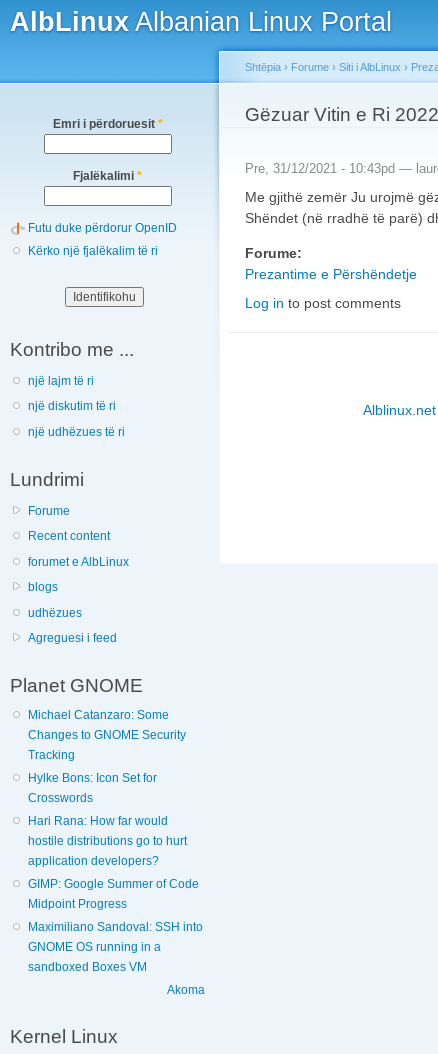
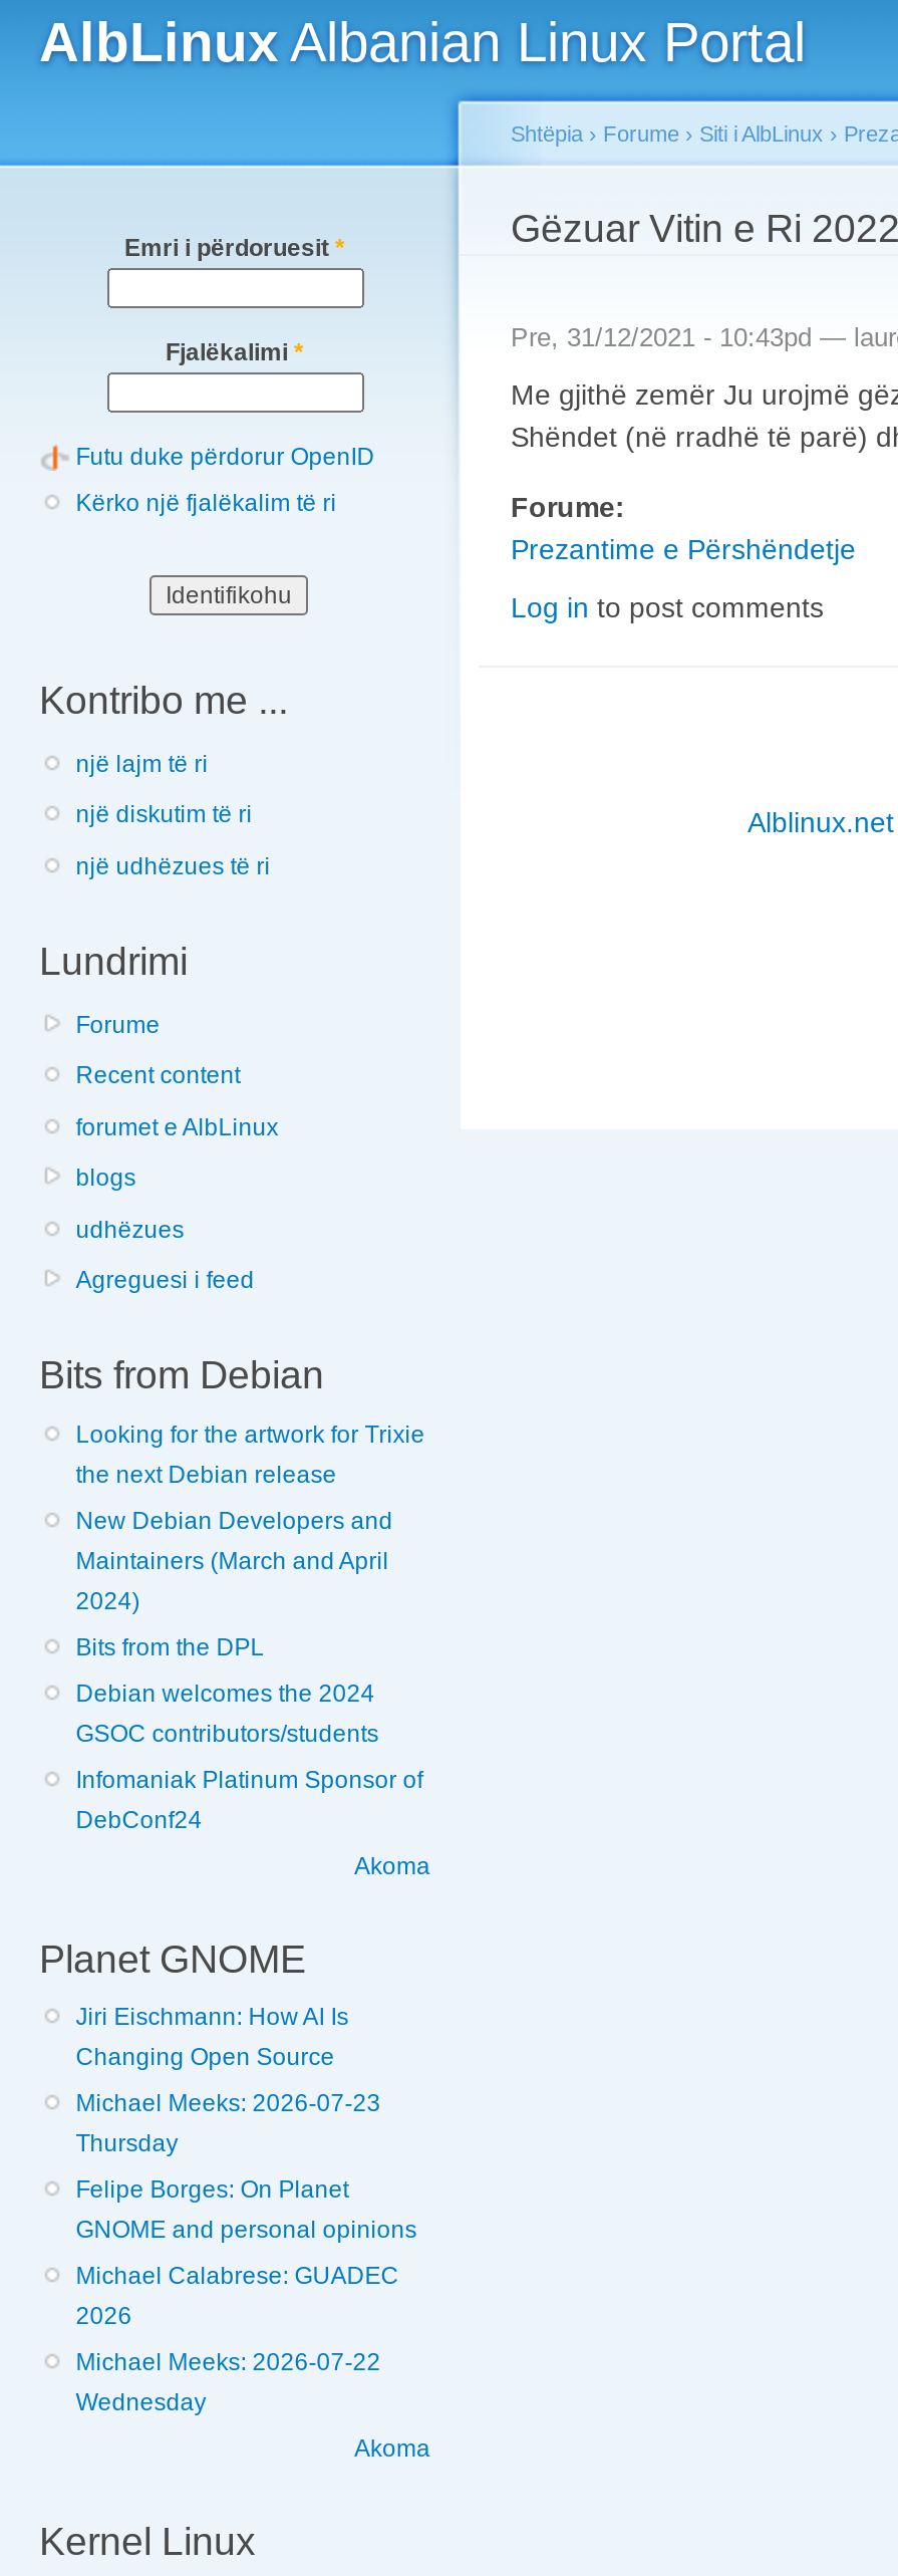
none -> [39,1353,430,1879] Bits from Debian | Looking for the artwork for Trixie | the next Debian release | New Debian Developers and | Maintainers (March and April | 2024) | Bits from the DPL | Debian welcomes the 2024 | GSOC contributors/students | Infomaniak Platinum Sponsor of | DebConf24 | Akoma
moved [10,674,143,696] -> [39,1937,306,1981]: Planet GNOME
[28,708,186,762] Michael Catanzaro: Some | Changes to GNOME Security | Tracking -> [76,2003,349,2071] Jiri Eischmann: How AI Is | Changing Open Source
[28,771,157,805] Hylke Bons: Icon Set for | Crosswords -> [76,2089,381,2157] Michael Meeks: 2026-07-23 | Thursday
[28,814,187,868] Hari Rana: How far would | hostile distributions go to hurt | application developers? -> [76,2176,417,2244] Felipe Borges: On Planet | GNOME and personal opinions
[28,877,199,911] GIMP: Google Summer of Code | Midpoint Progress -> [76,2262,399,2330] Michael Calabrese: GUADEC | 2026
[28,920,203,974] Maximiliano Sandoval: SSH into | GNOME OS running in a | sandboxed Boxes VM -> [76,2348,381,2417] Michael Meeks: 2026-07-22 | Wednesday

